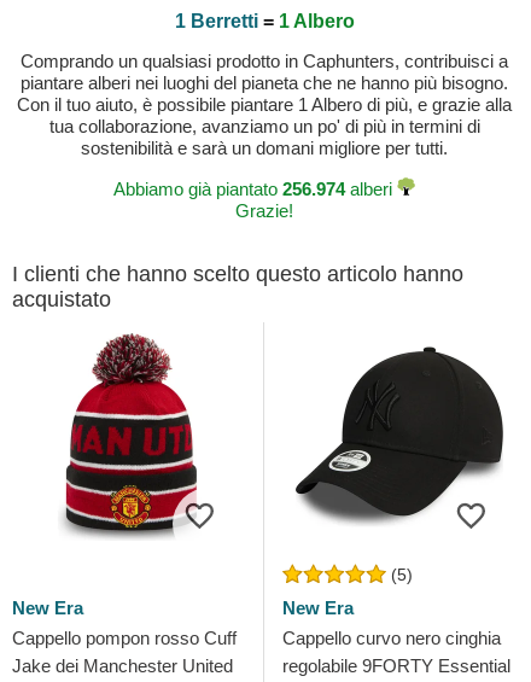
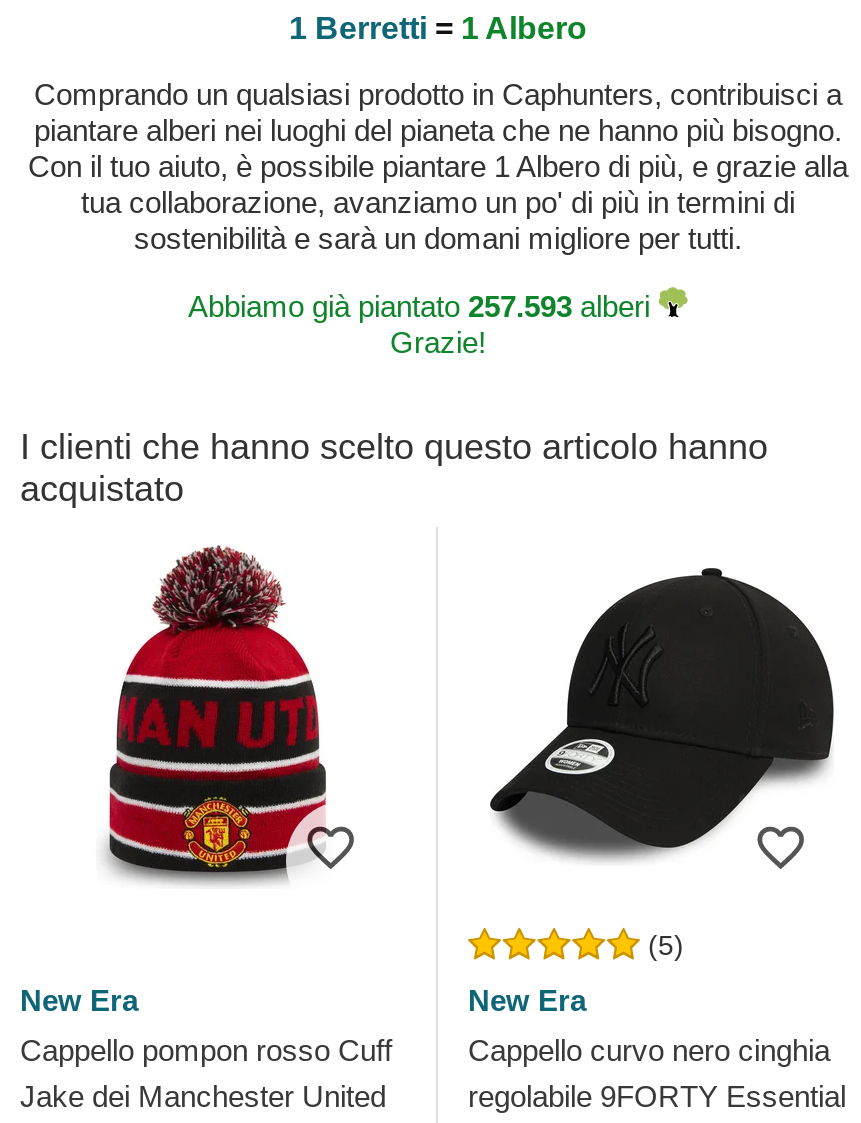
[113,179,397,200] Abbiamo già piantato 256.974 alberi -> [188,290,658,324] Abbiamo già piantato 257.593 alberi

